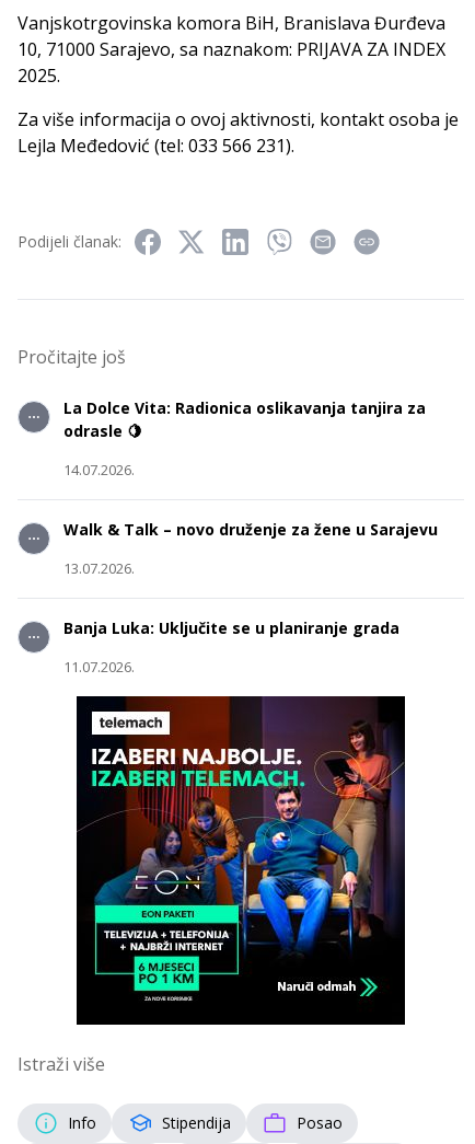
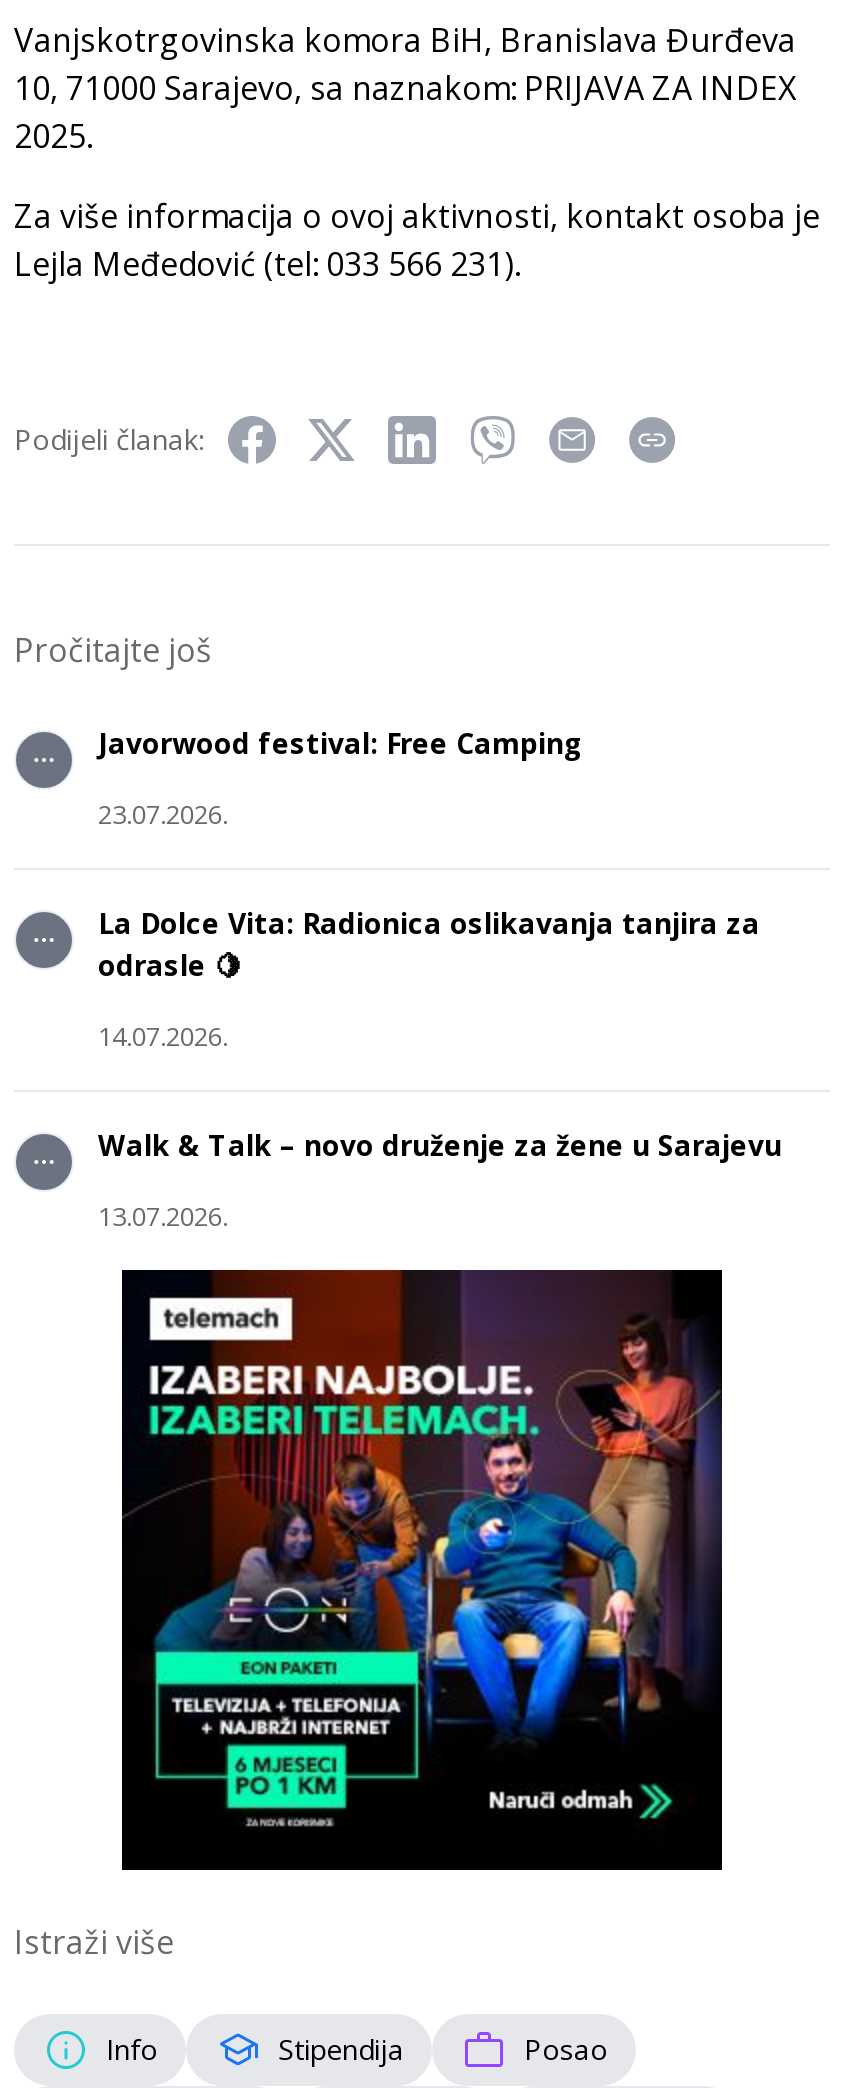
none -> [98,724,584,832] Javorwood festival: Free Camping | 23.07.2026.
moved [63,397,438,578] -> [98,904,782,1234]: La Dolce Vita: Radionica oslikavanja tanjira za | 14.07.2026. | Walk & Talk – novo druženje za žene u Sarajevu | 13.07.2026.
[63,617,399,677] Banja Luka: Uključite se u planiranje grada | 11.07.2026. -> none

